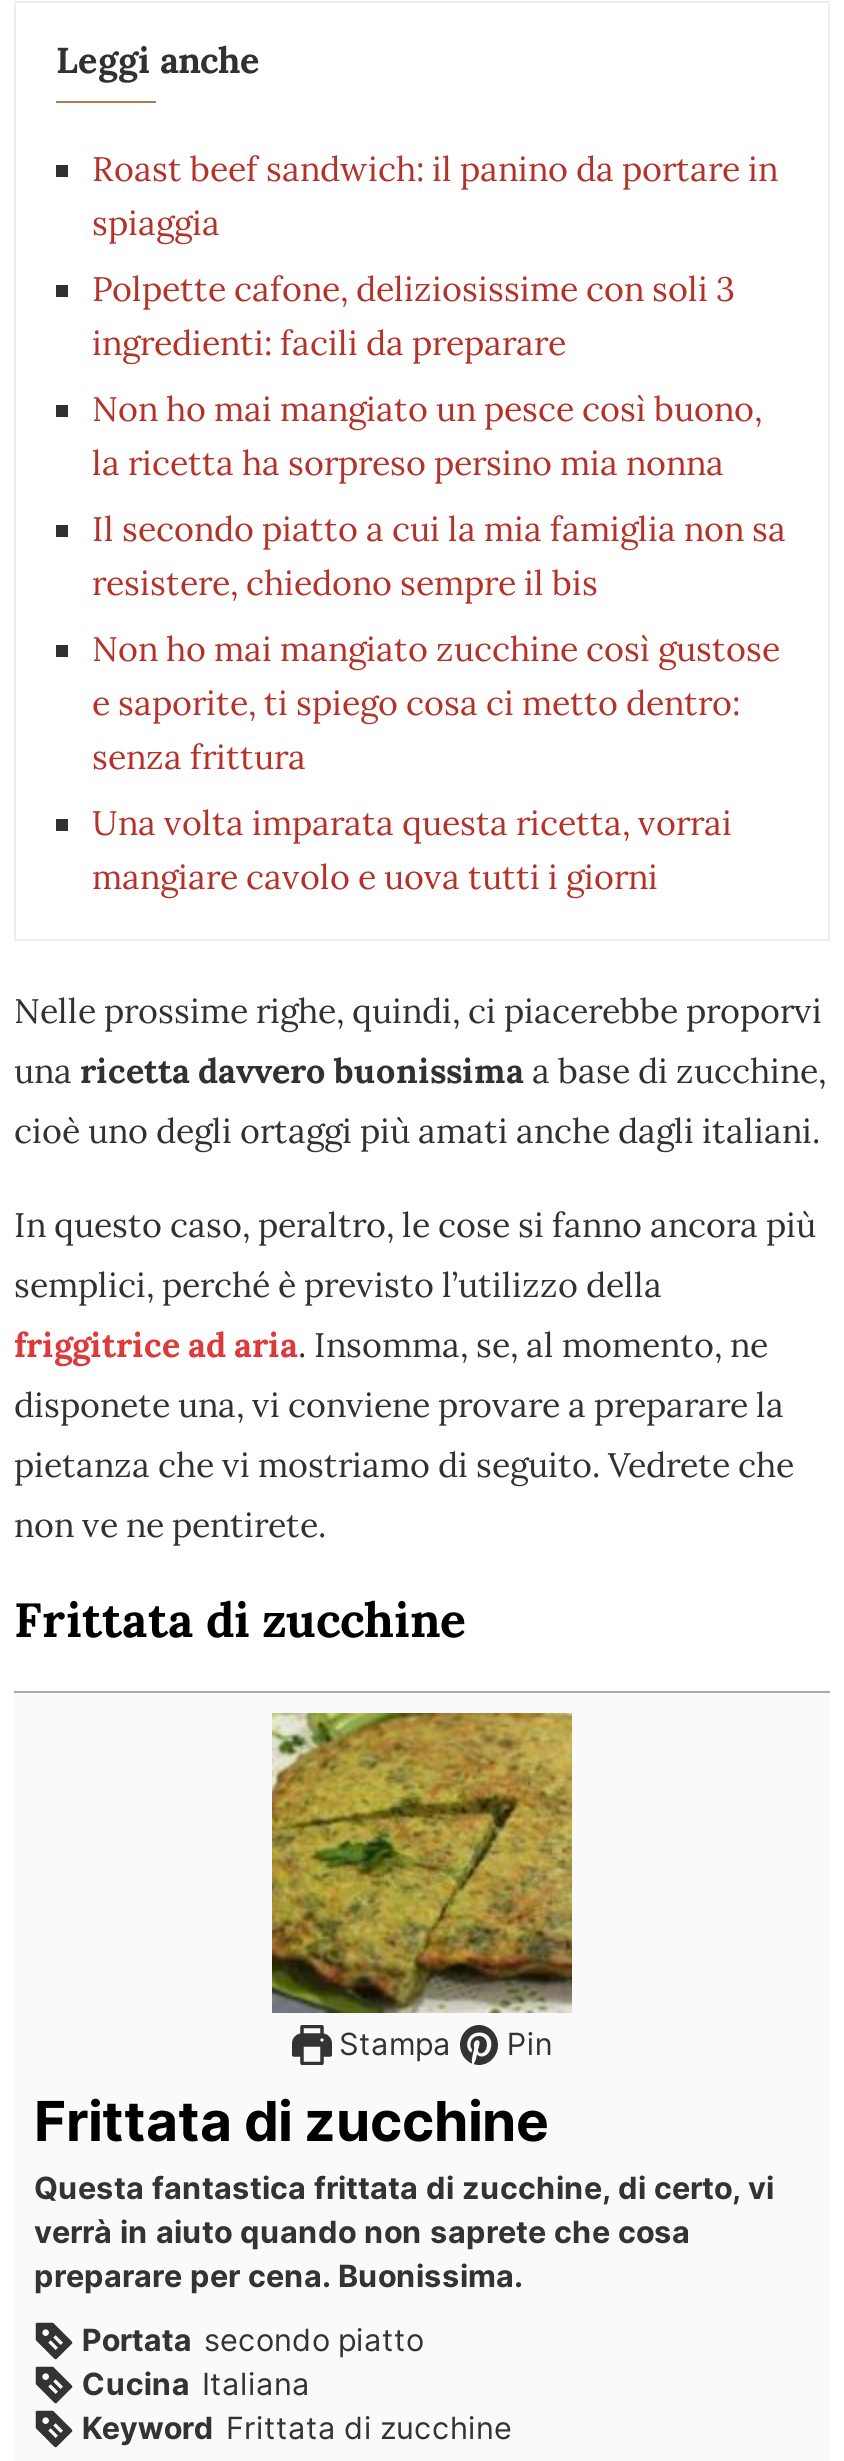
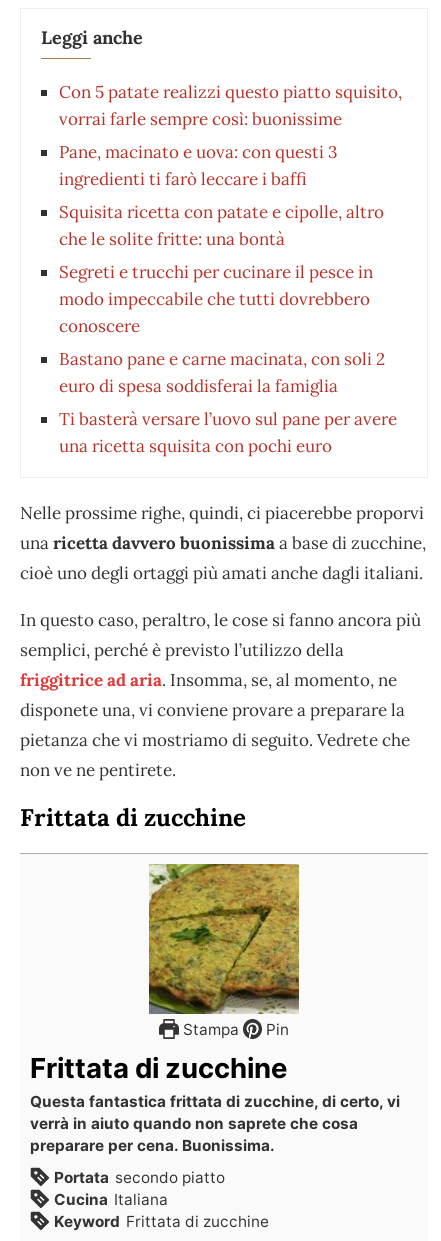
[92,147,778,245] Roast beef sandwich: il panino da portare in | spiaggia -> [59,81,402,130] Con 5 patate realizzi questo piatto squisito, | vorrai farle sempre così: buonissime
[92,267,734,365] Polpette cafone, deliziosissime con soli 3 | ingredienti: facili da preparare -> [59,141,337,190] Pane, macinato e uova: con questi 3 | ingredienti ti farò leccare i baffi
[92,387,762,485] Non ho mai mangiato un pesce così buono, | la ricetta ha sorpreso persino mia nonna -> [59,201,384,250] Squisita ricetta con patate e cipolle, altro | che le solite fritte: una bontà
[92,507,786,605] Il secondo piatto a cui la mia famiglia non sa | resistere, chiedono sempre il bis -> [59,261,373,337] Segreti e trucchi per cucinare il pesce in | modo impeccabile che tutti dovrebbero | conoscere
[92,627,780,779] Non ho mai mangiato zucchine così gustose | e saporite, ti spiego cosa ci metto dentro: | senza frittura -> [59,348,385,397] Bastano pane e carne macinata, con soli 2 | euro di spesa soddisferai la famiglia
[92,801,732,899] Una volta imparata questa ricetta, vorrai | mangiare cavolo e uova tutti i giorni -> [59,408,397,457] Ti basterà versare l’uovo sul pane per avere | una ricetta squisita con pochi euro

